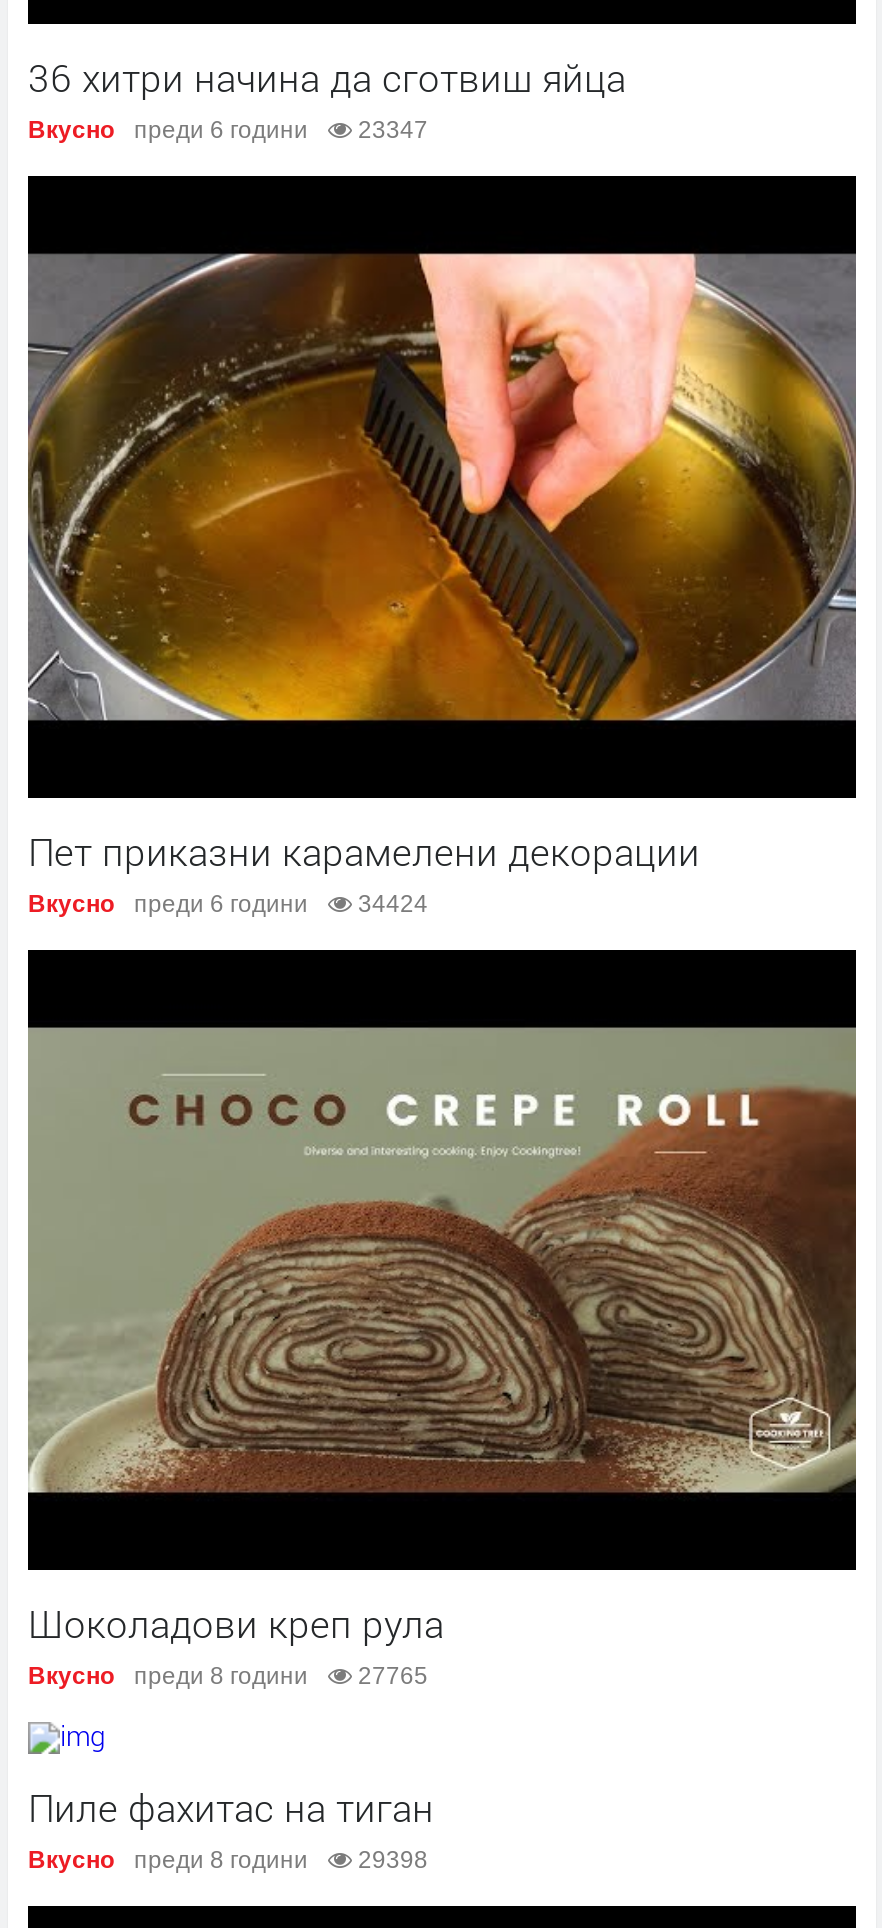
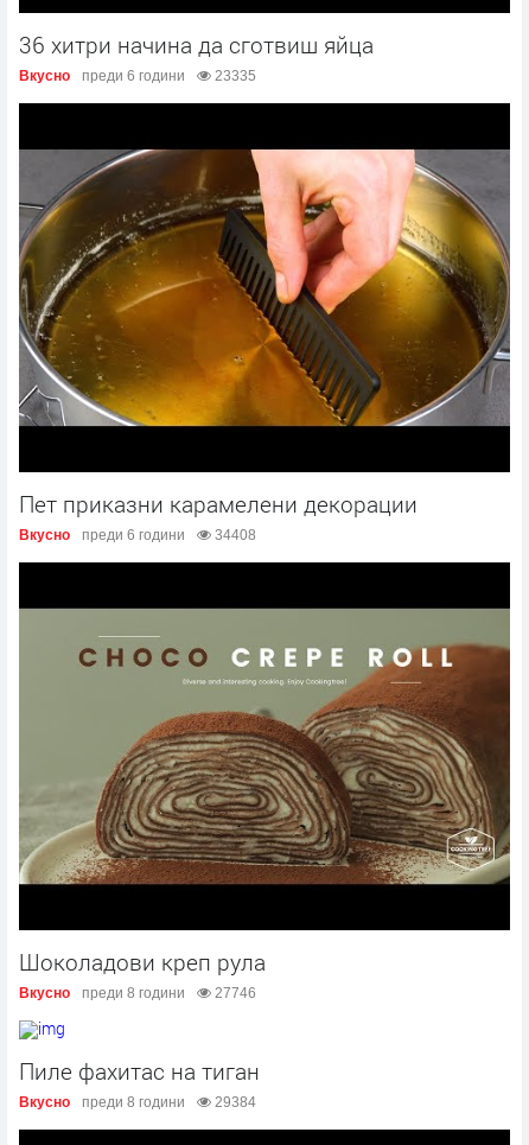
[28,116,428,144] Вкусно преди 6 години 23347 -> [19,68,256,84] Вкусно преди 6 години 23335
[28,889,428,917] Вкусно преди 6 години 34424 -> [19,526,256,543] Вкусно преди 6 години 34408
[28,1662,428,1690] Вкусно преди 8 години 27765 -> [19,985,256,1002] Вкусно преди 8 години 27746
[28,1846,428,1874] Вкусно преди 8 години 29398 -> [19,1094,256,1111] Вкусно преди 8 години 29384

